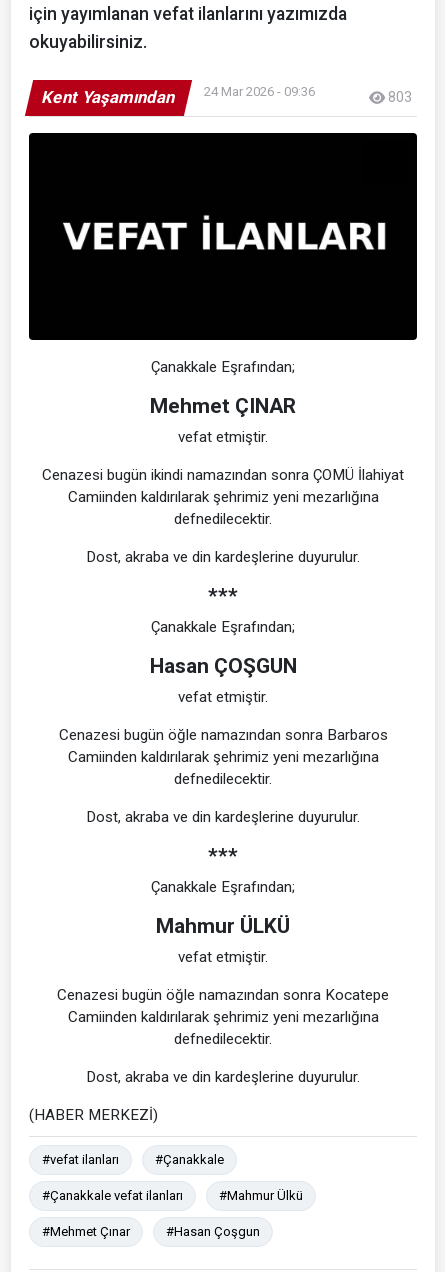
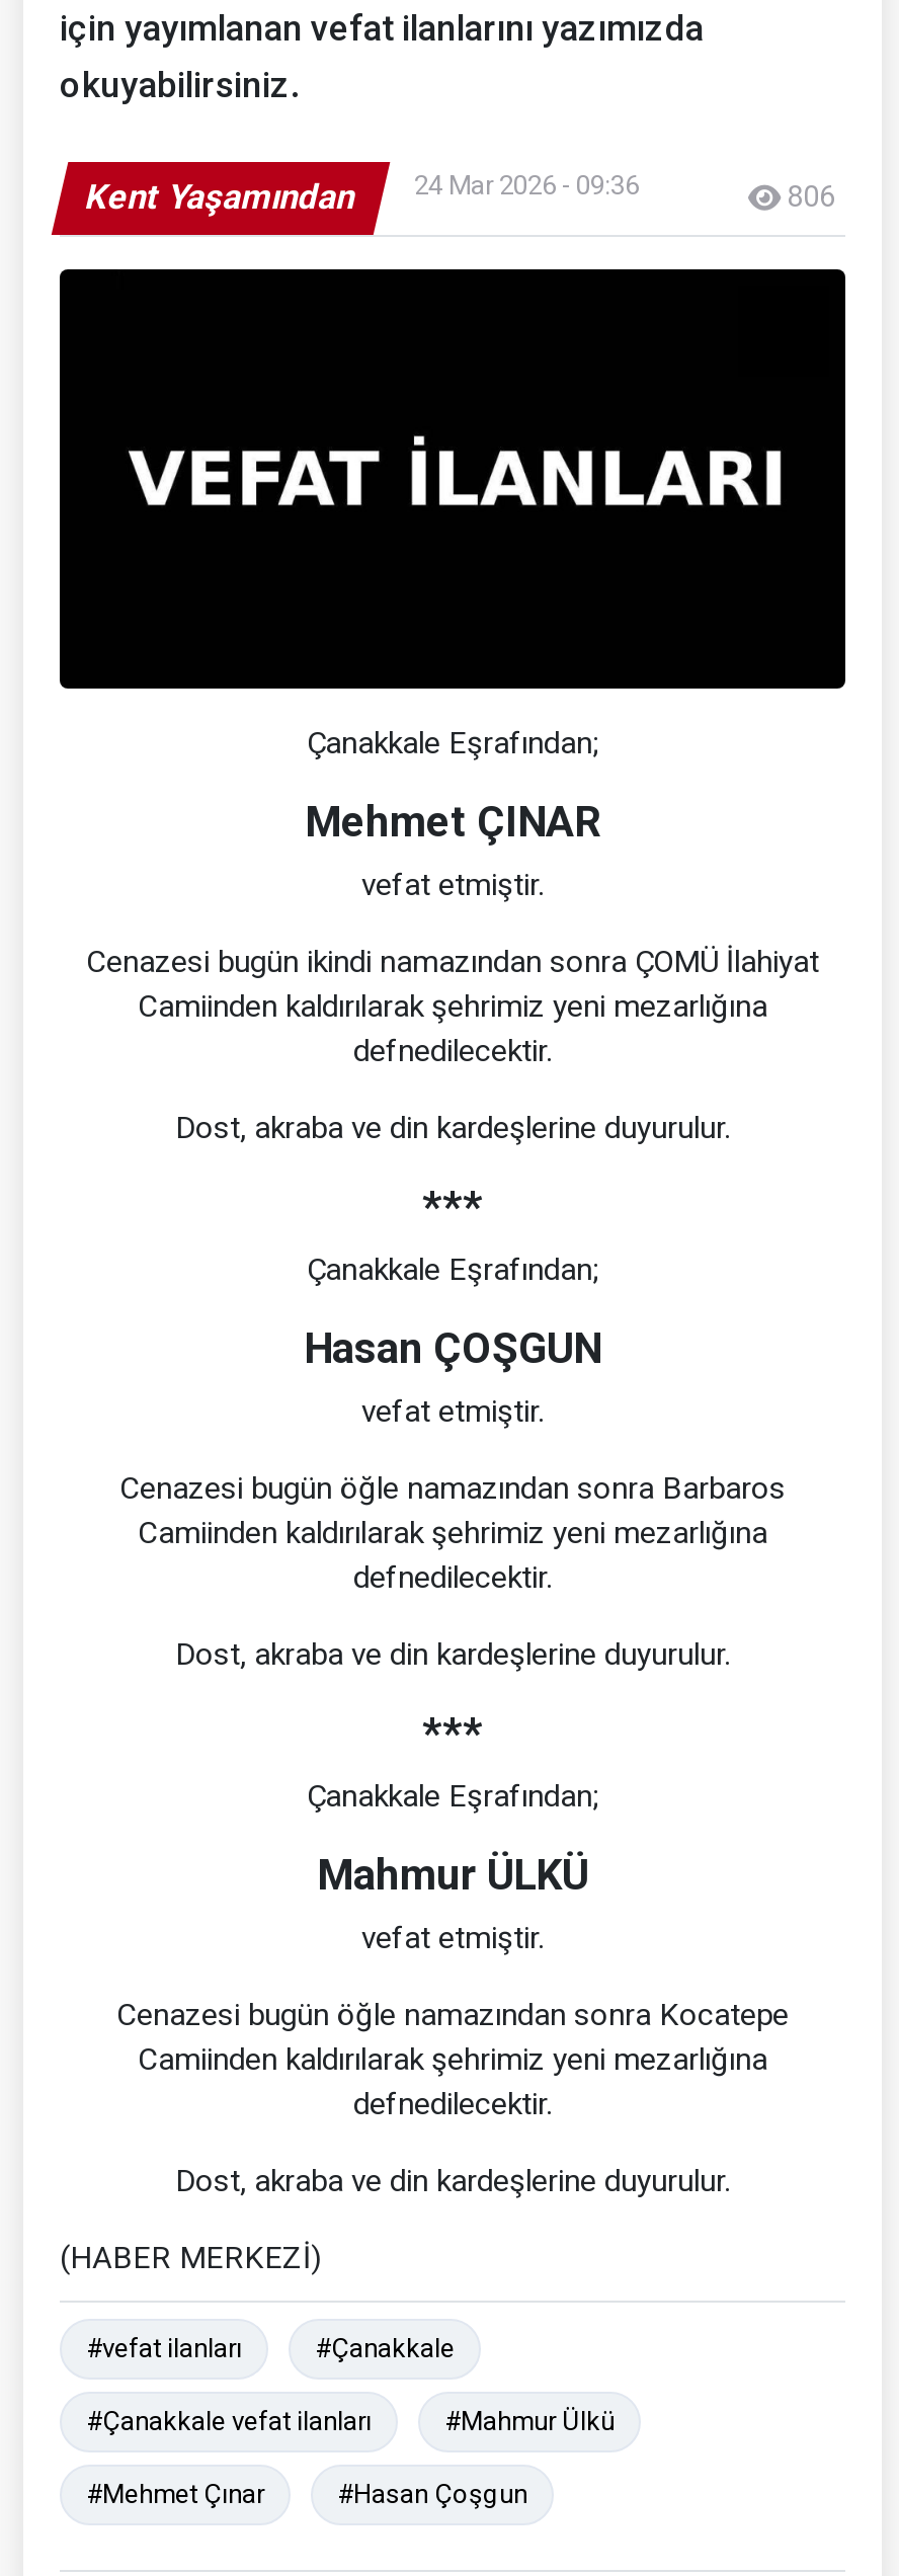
[388,89,412,106] 803 -> [787,180,835,214] 806

